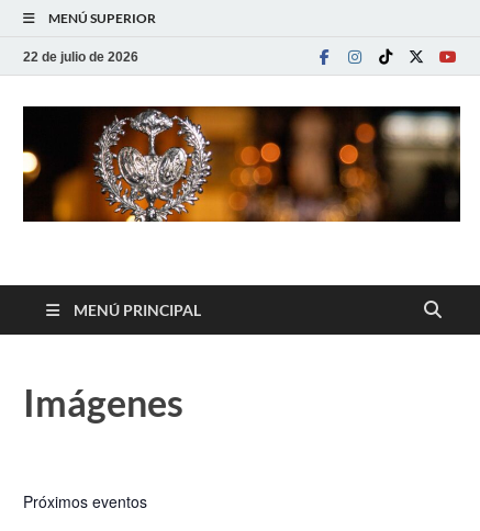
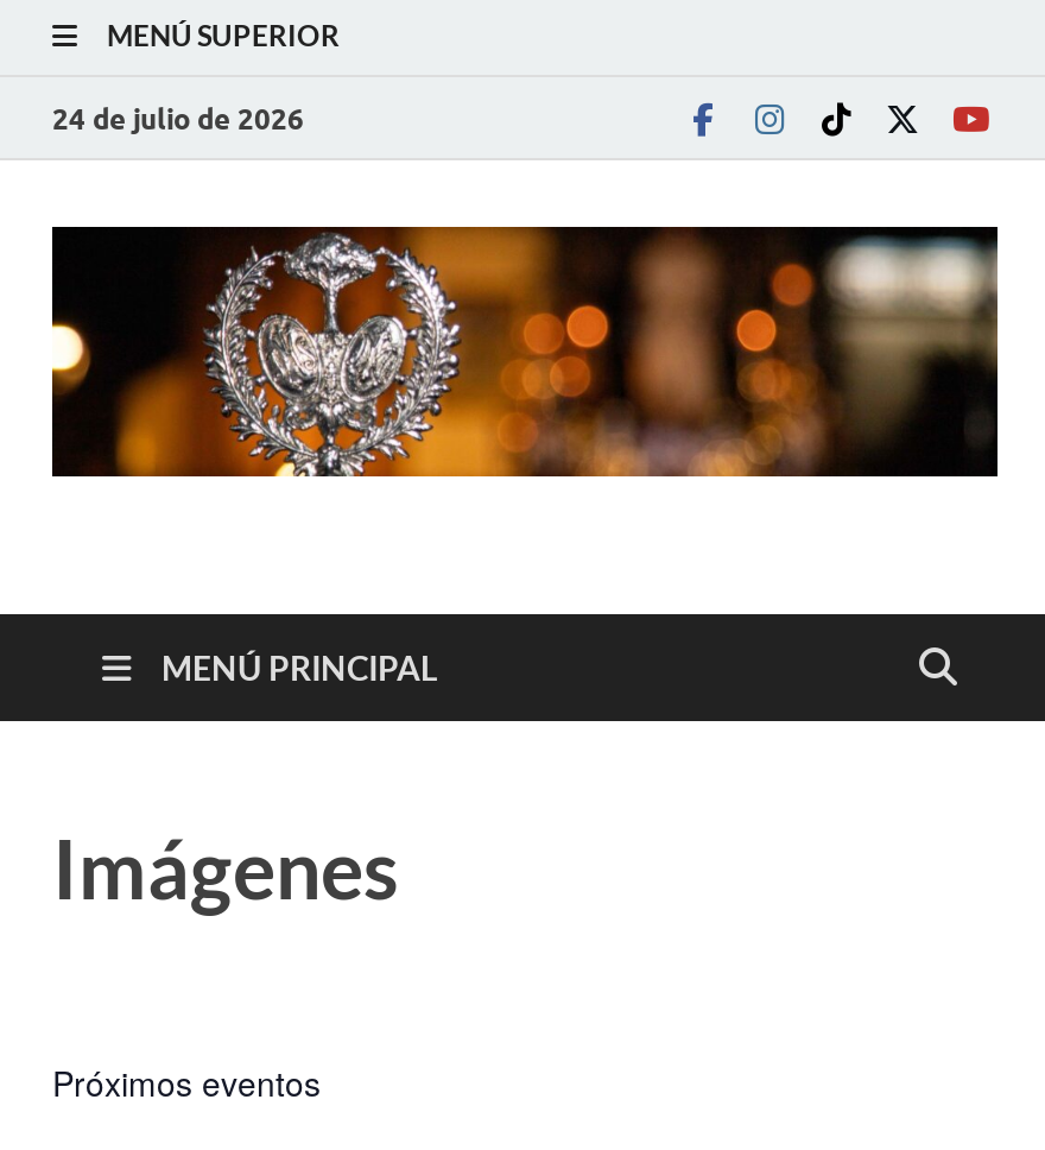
[23,49,138,64] 22 de julio de 2026 -> [52,100,304,135] 24 de julio de 2026

